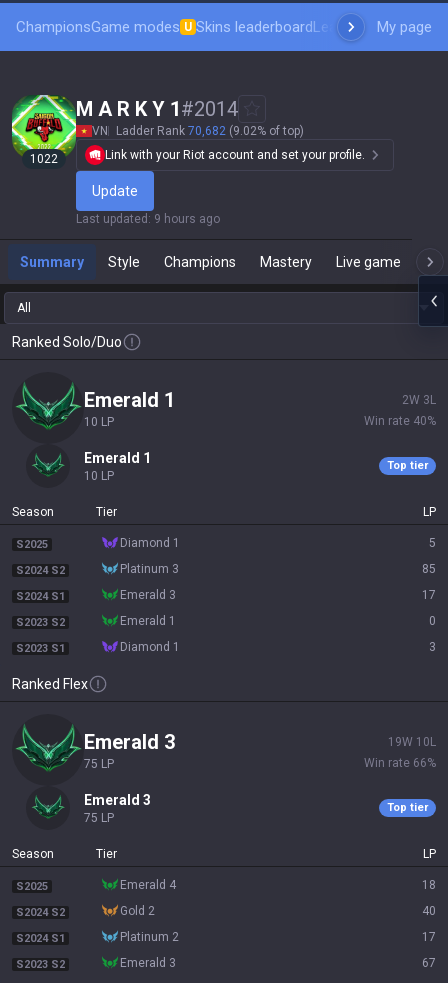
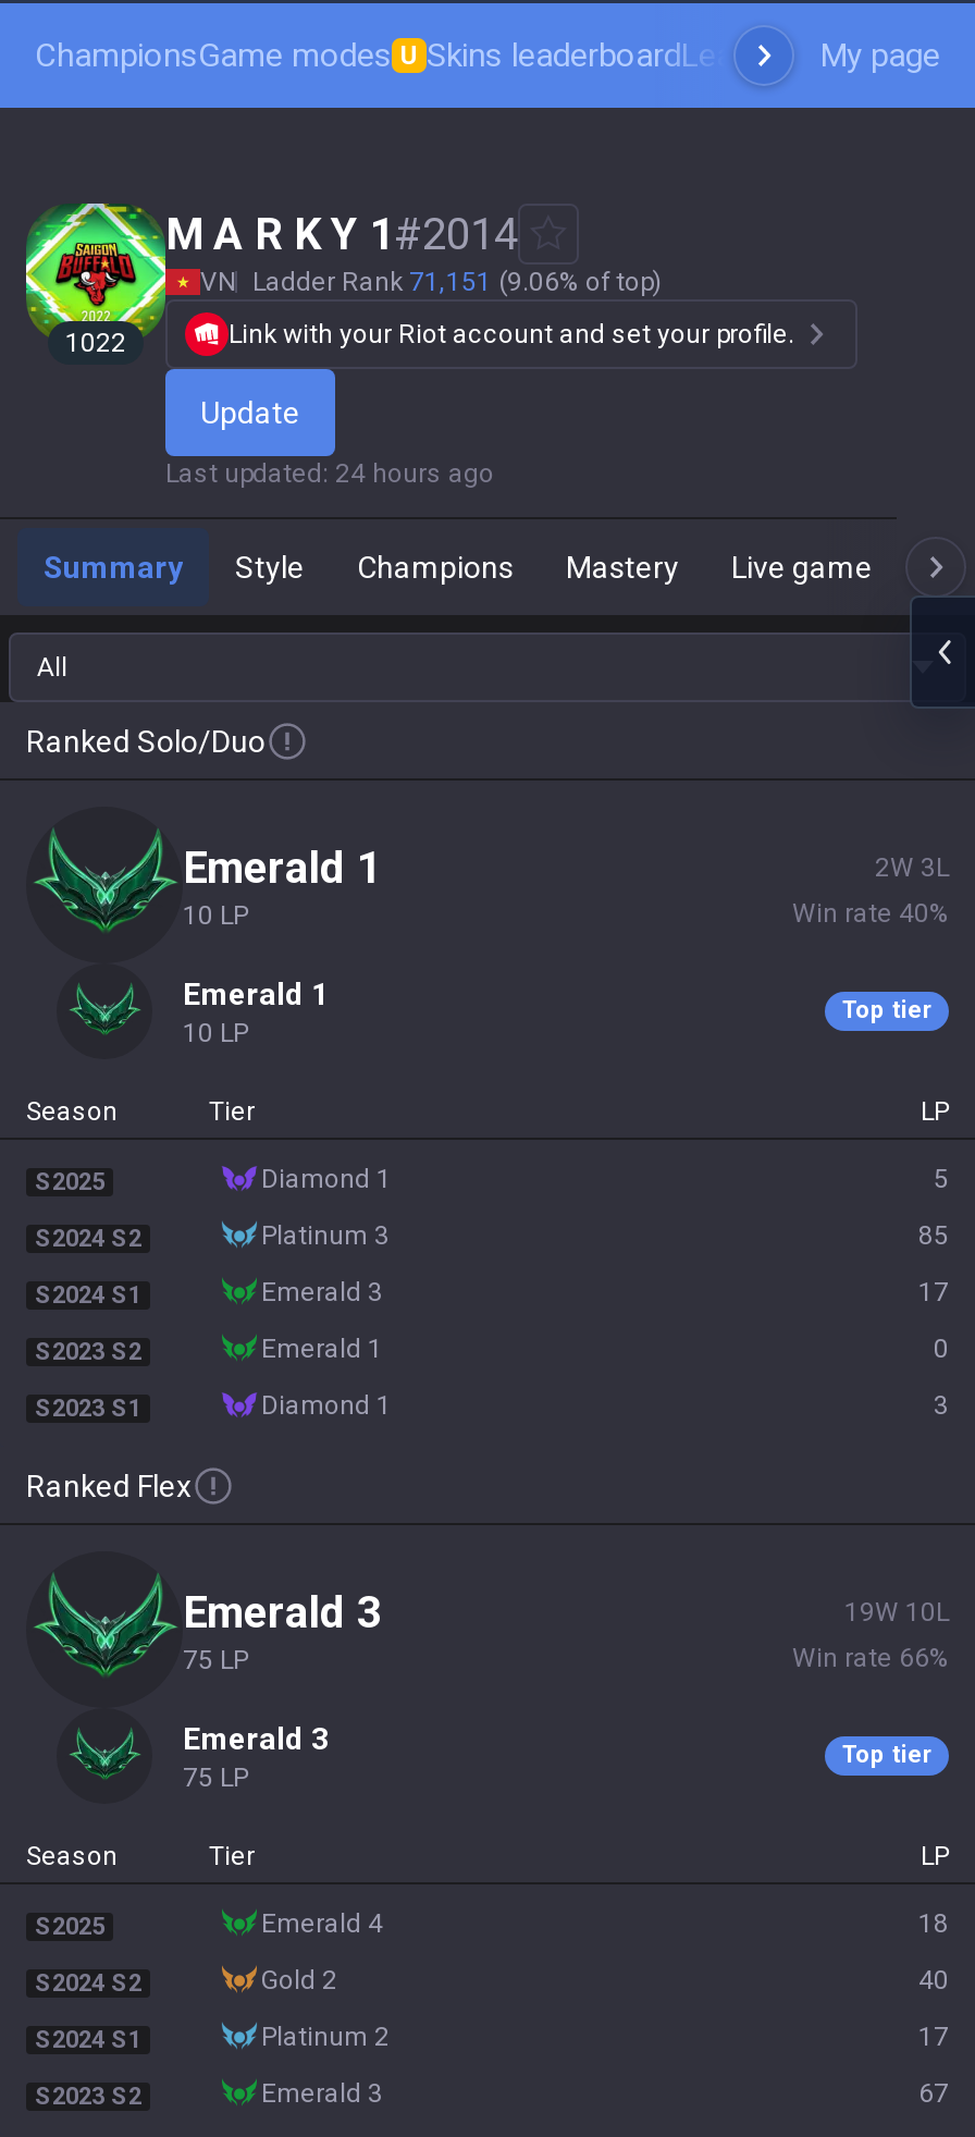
[92,124,304,138] VN Ladder Rank 70,682 (9.02% of top) -> [200,267,662,297] VN Ladder Rank 71,151 (9.06% of top)
[76,212,220,226] Last updated: 9 hours ago -> [165,458,494,489] Last updated: 24 hours ago

